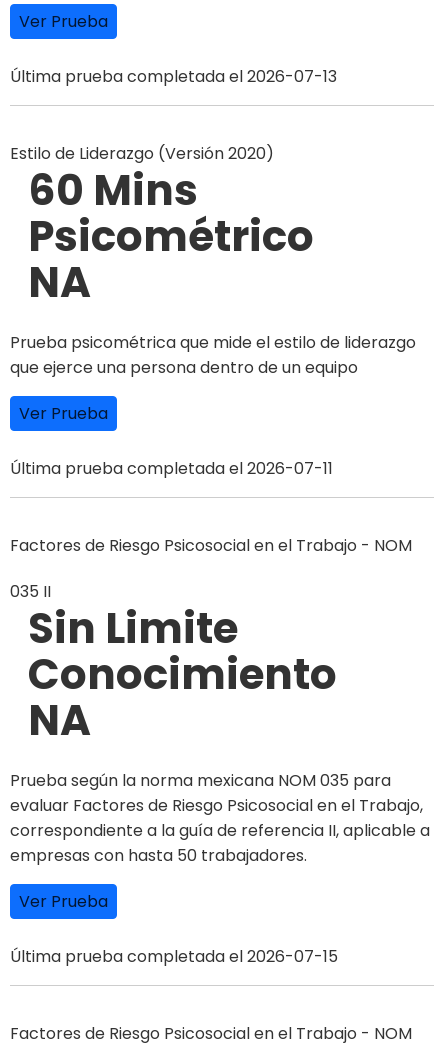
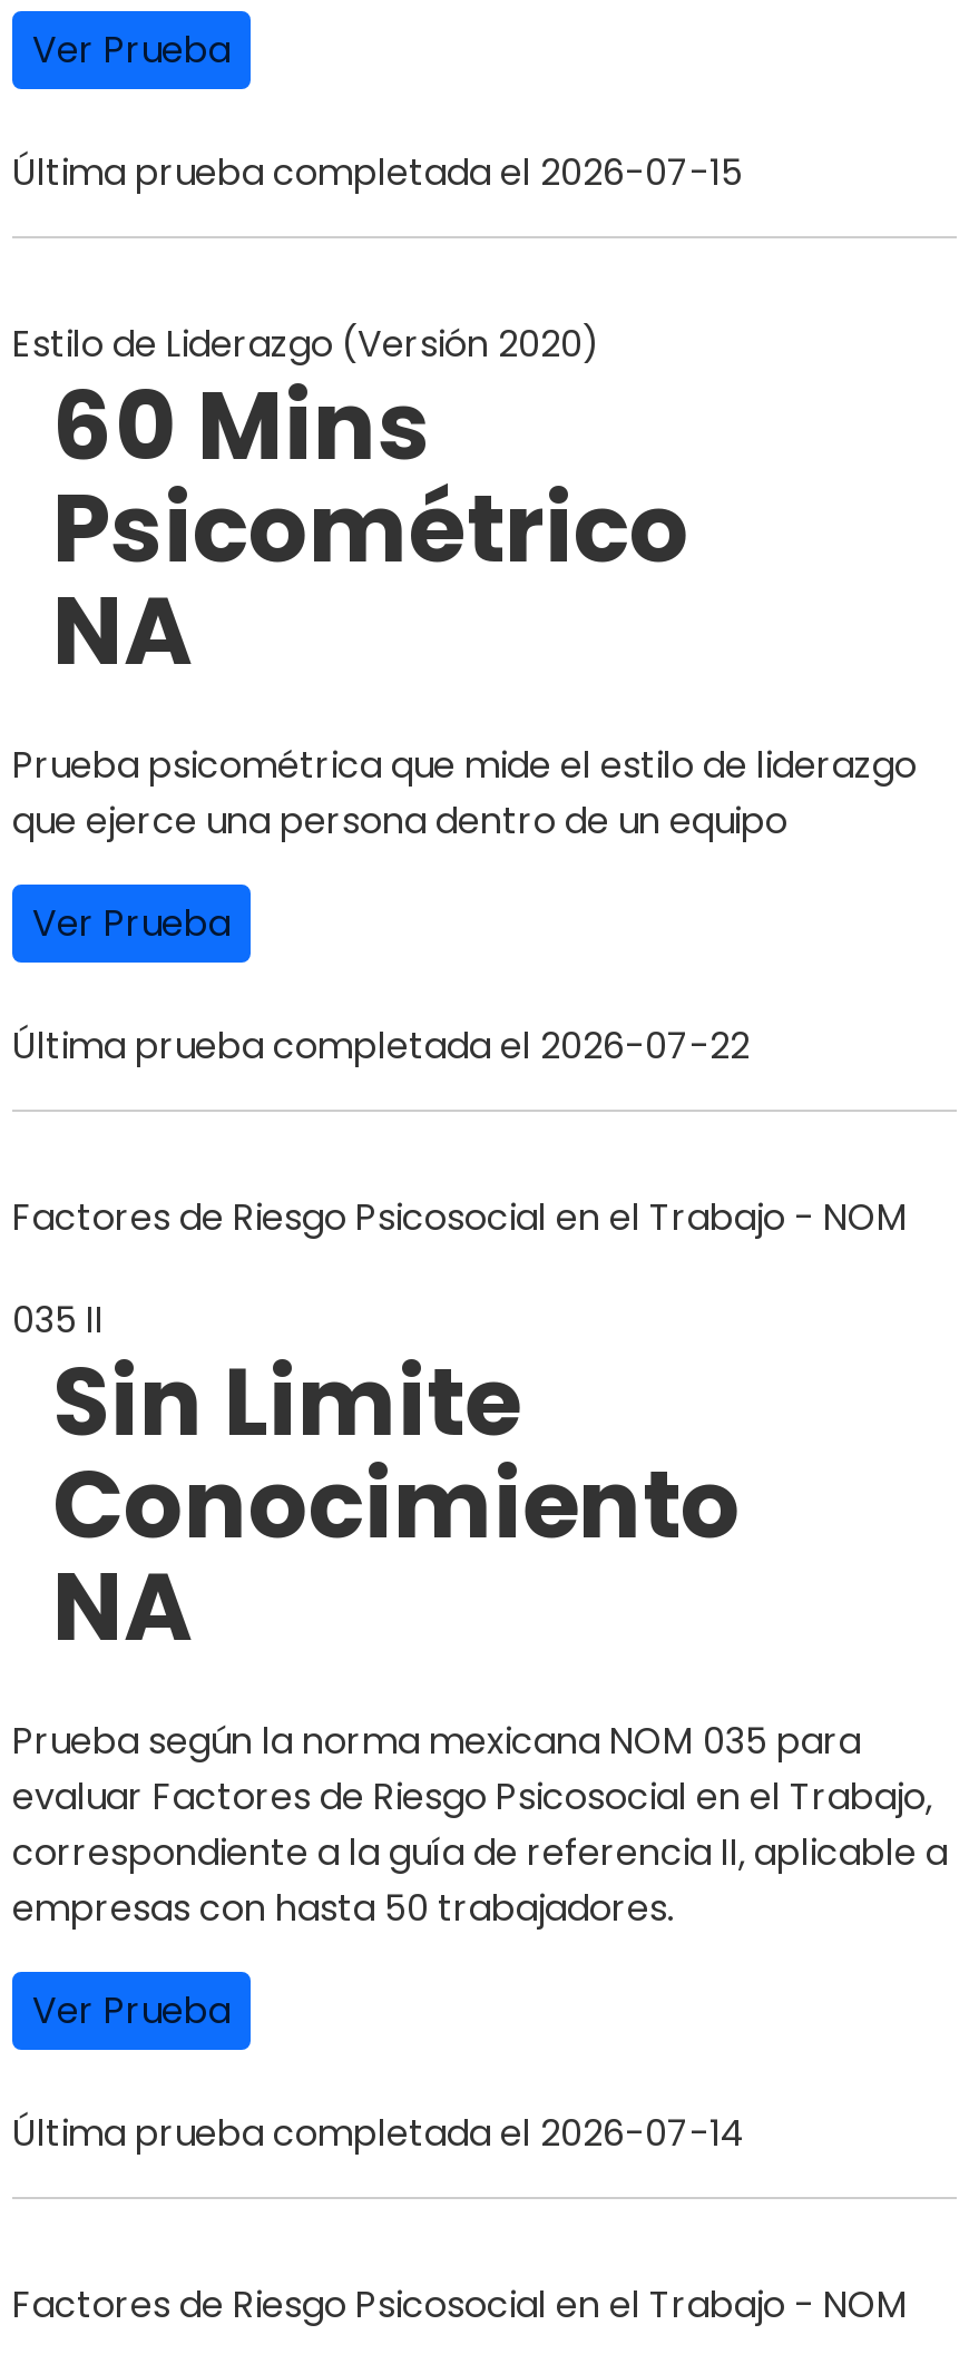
[10,65,337,88] Última prueba completada el 2026-07-13 -> none
[10,457,333,480] Última prueba completada el 2026-07-11 -> [12,1020,750,1071] Última prueba completada el 2026-07-22
none -> [12,2107,745,2158] Última prueba completada el 2026-07-14
moved [10,945,338,968] -> [12,146,743,197]: Última prueba completada el 2026-07-15

